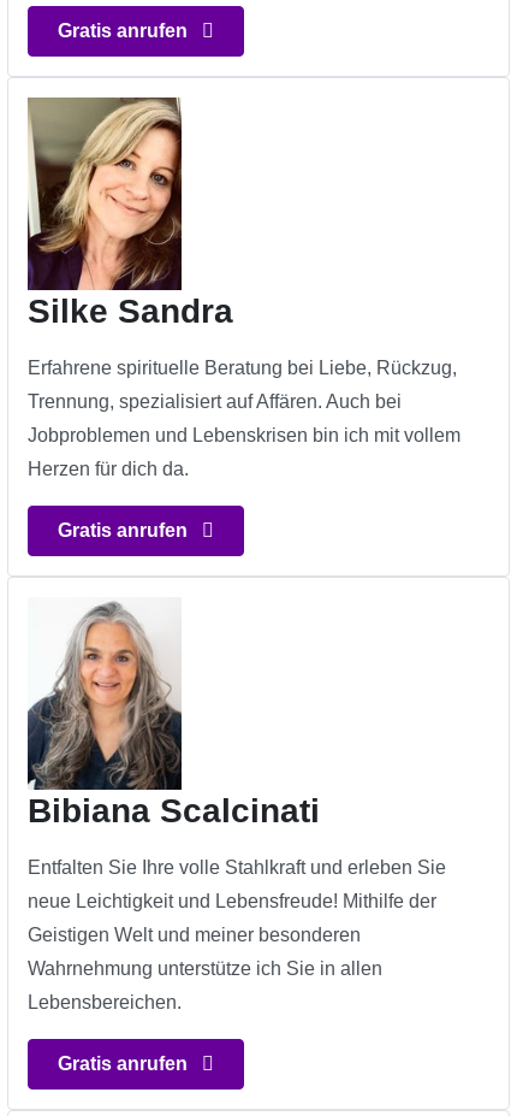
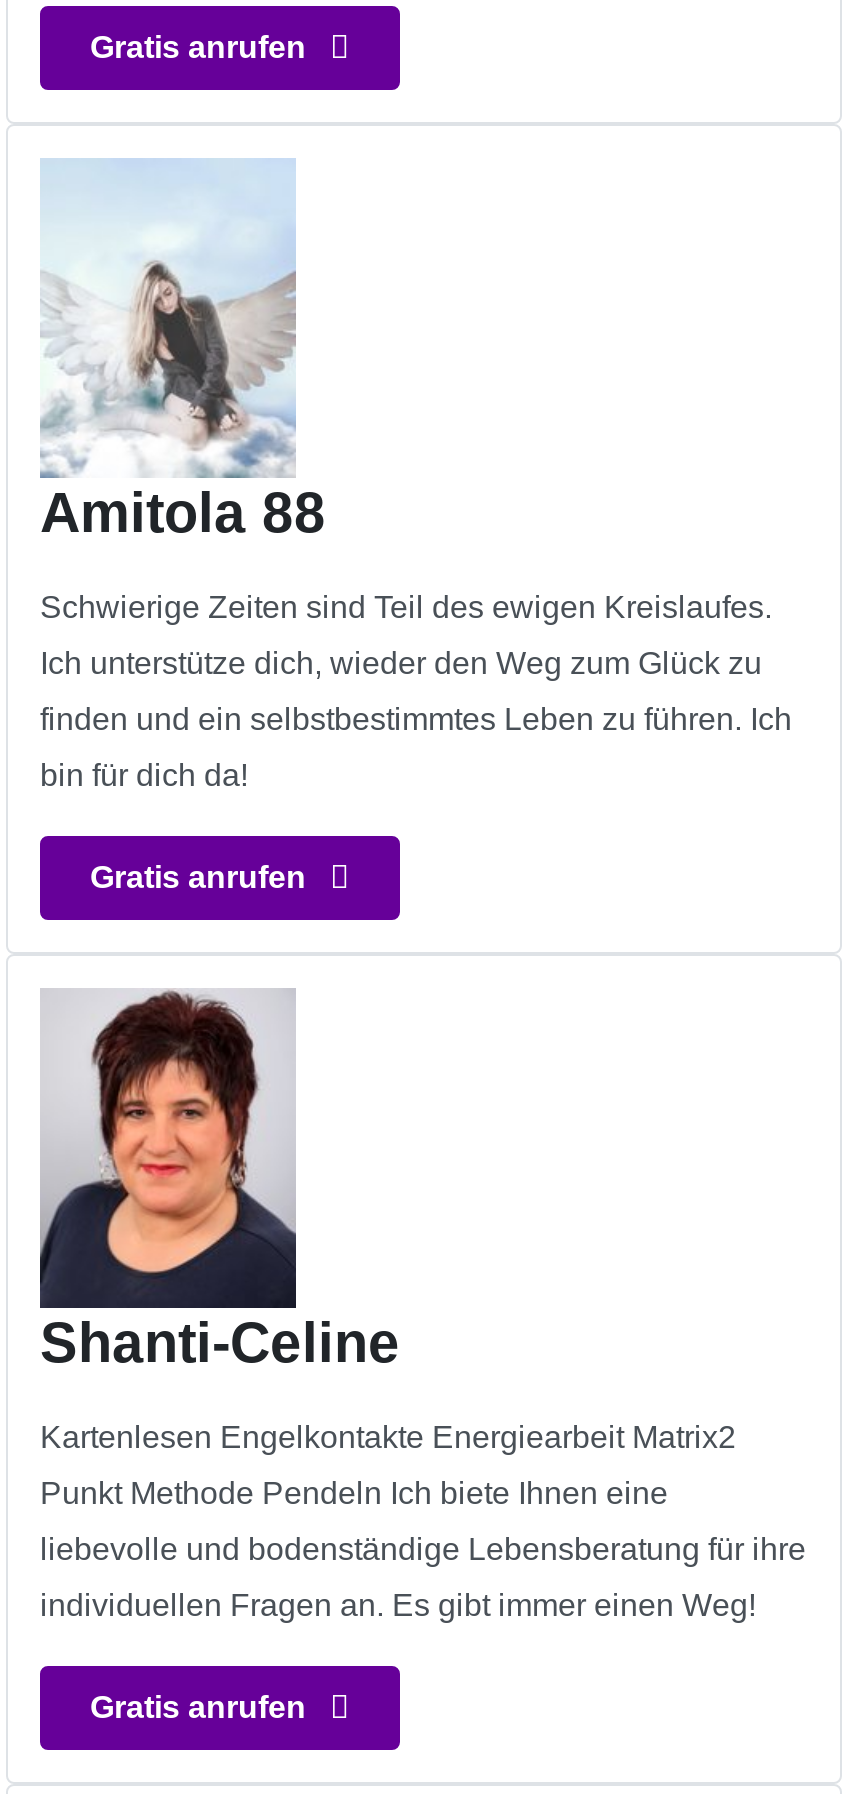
[26,96,233,330] [image] | Silke Sandra -> [40,158,326,545] [image] | Amitola 88
[28,358,457,379] Erfahrene spirituelle Beratung bei Liebe, Rückzug, -> [40,591,772,625] Schwierige Zeiten sind Teil des ewigen Kreislaufes.
[28,392,402,412] Trennung, spezialisiert auf Affären. Auch bei -> [40,647,762,681] Ich unterstütze dich, wieder den Weg zum Glück zu
[28,426,460,446] Jobproblemen und Lebenskrisen bin ich mit vollem -> [40,703,792,737] finden und ein selbstbestimmtes Leben zu führen. Ich
[28,459,189,480] Herzen für dich da. -> [40,759,248,793] bin für dich da!
[28,601,446,1013] [image] | Bibiana Scalcinati | Entfalten Sie Ihre volle Stahlkraft und erleben Sie | neue Leichtigkeit und Lebensfreude! Mithilfe der | Geistigen Welt und meiner besonderen | Wahrnehmung unterstütze ich Sie in allen | Lebensbereichen. -> [40,988,806,1623] [image] | Shanti-Celine | Kartenlesen Engelkontakte Energiearbeit Matrix2 | Punkt Methode Pendeln Ich biete Ihnen eine | liebevolle und bodenständige Lebensberatung für ihre | individuellen Fragen an. Es gibt immer einen Weg!

